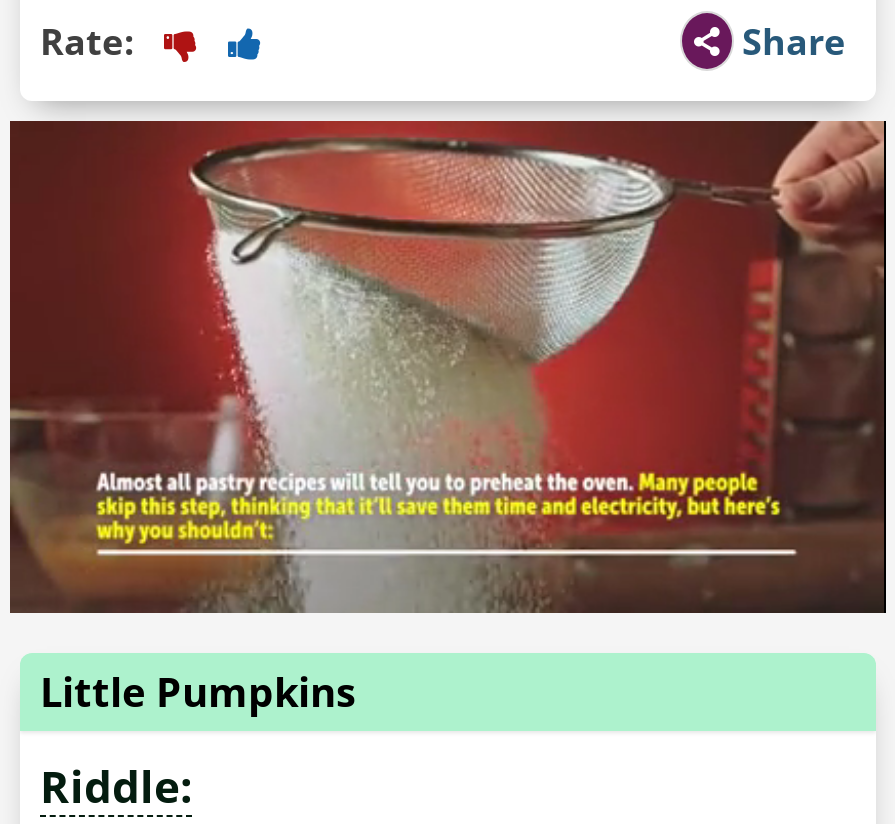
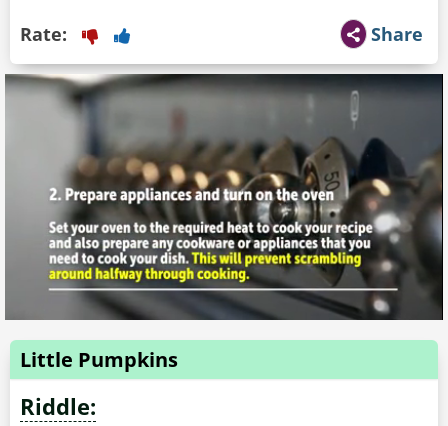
[8,119,886,613] [image] -> [5,73,443,320] [image]

